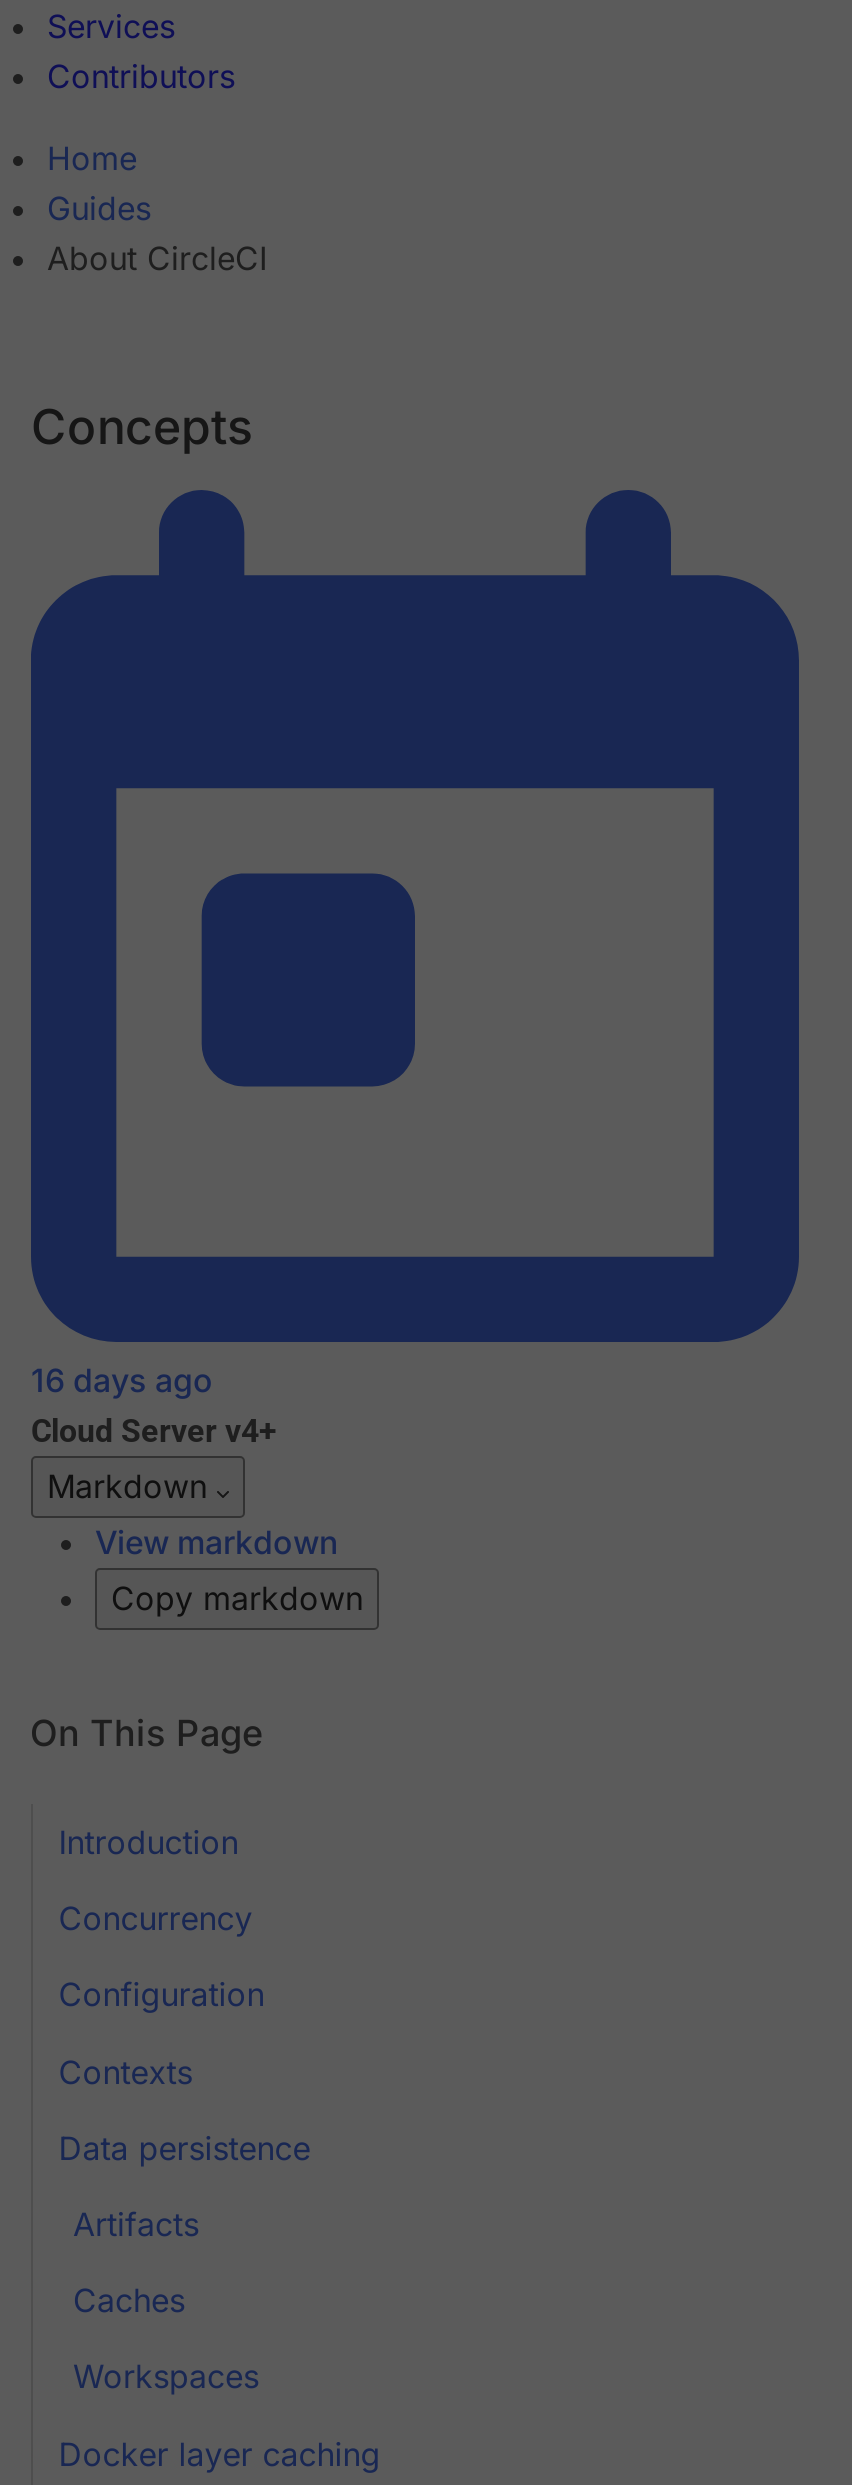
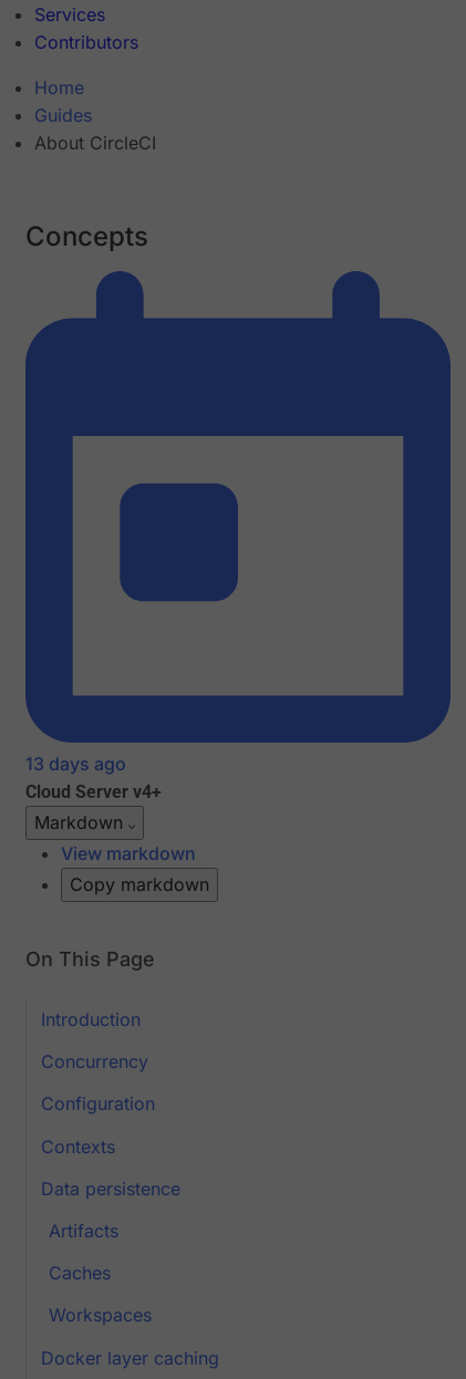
[31,1361,213,1401] 16 days ago -> [25,753,126,775] 13 days ago

